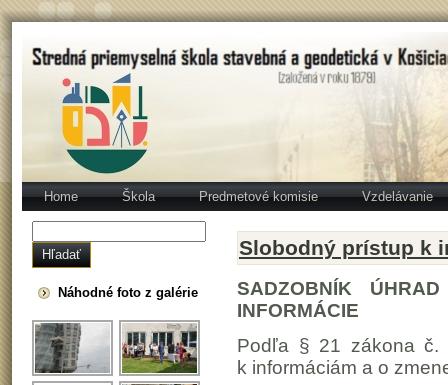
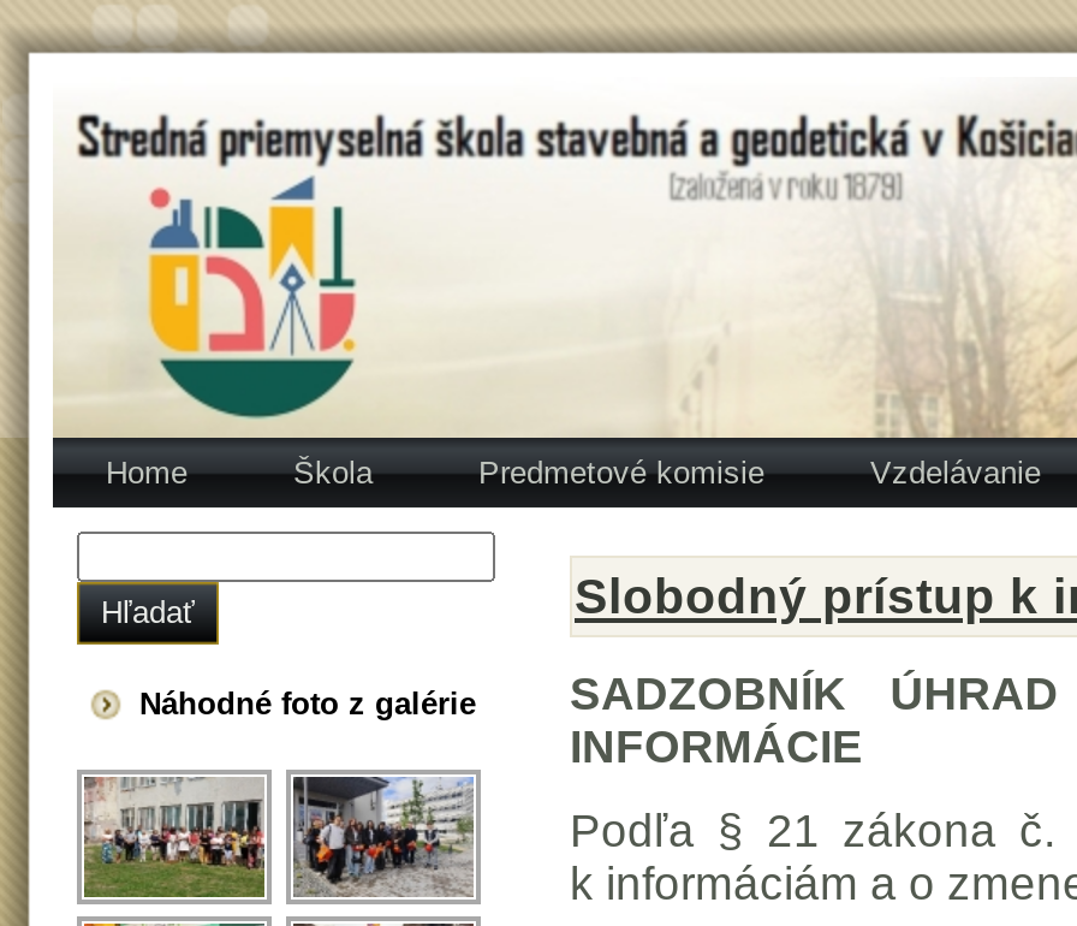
[35,322,110,373] [image] -> [84,777,267,900] [image]
[121,322,198,374] [image] -> [291,774,474,897] [image]

